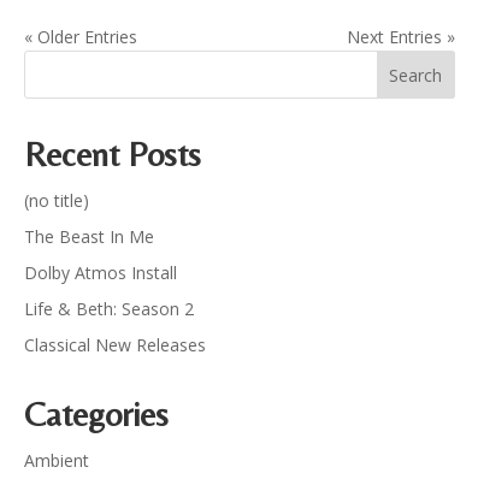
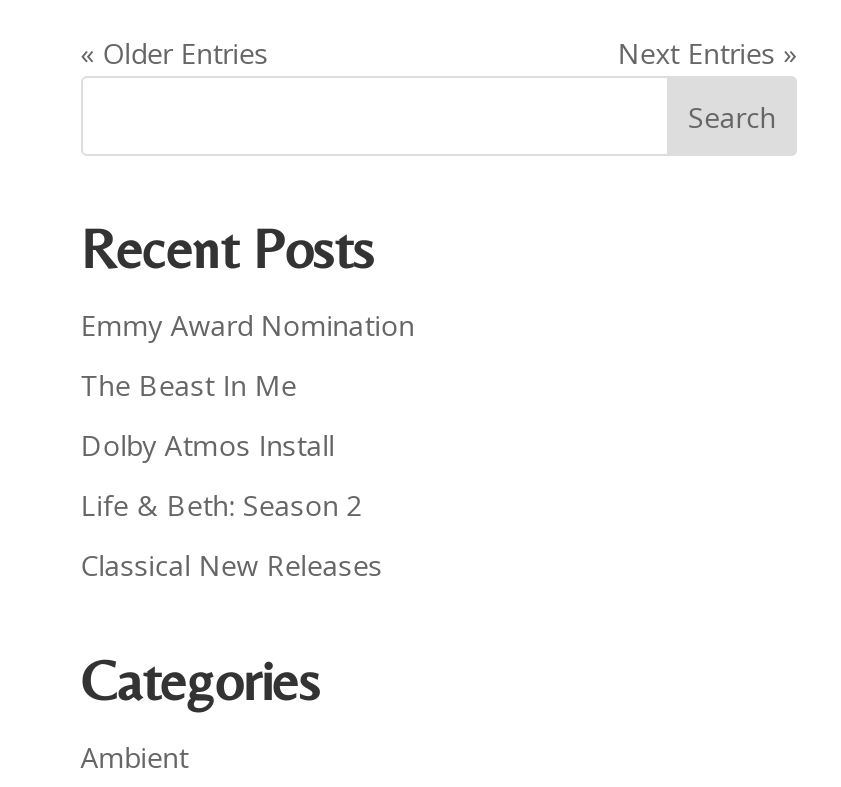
[24,189,89,212] (no title) -> [81,307,415,345] Emmy Award Nomination

